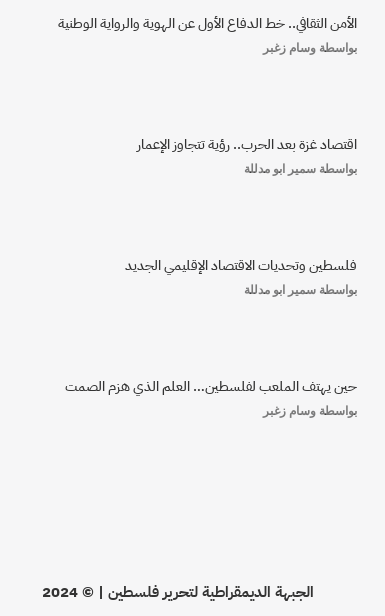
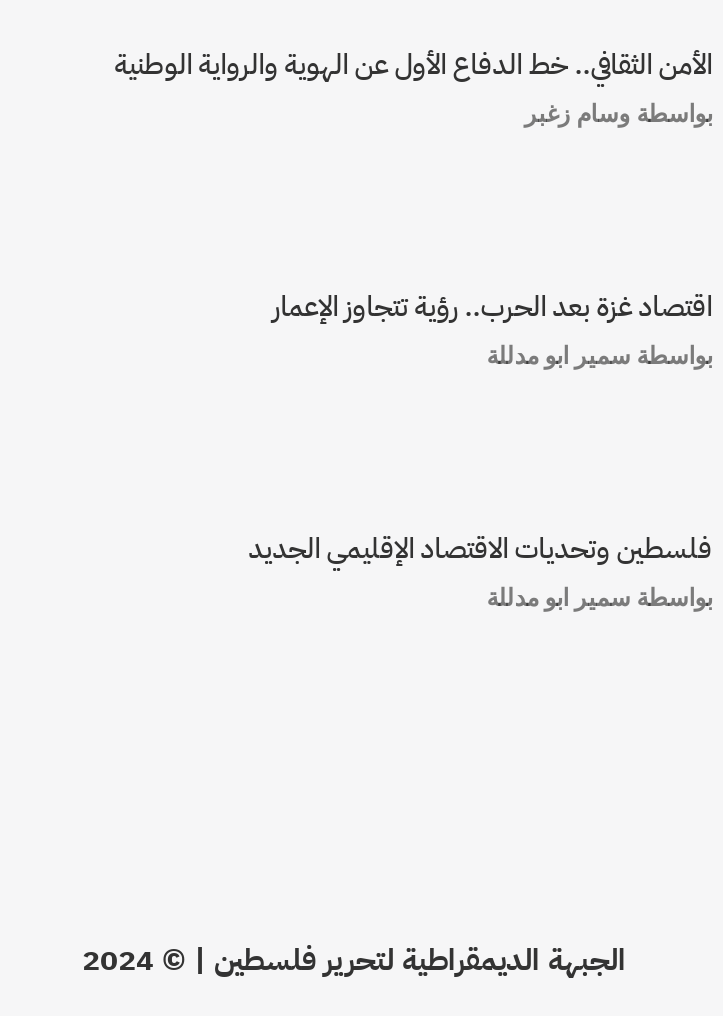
[65,376,357,419] حين يهتف الملعب لفلسطين… العلم الذي هزم الصمت | بواسطة وسام زغبر -> none

